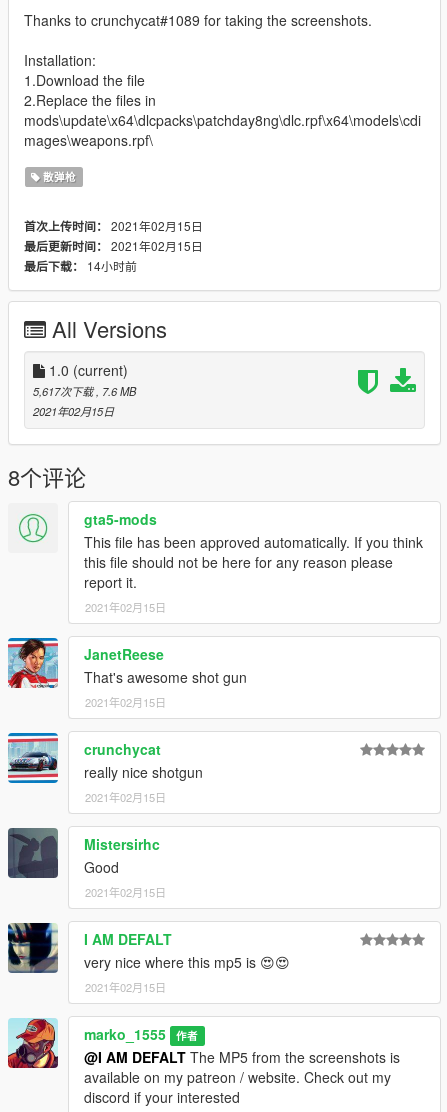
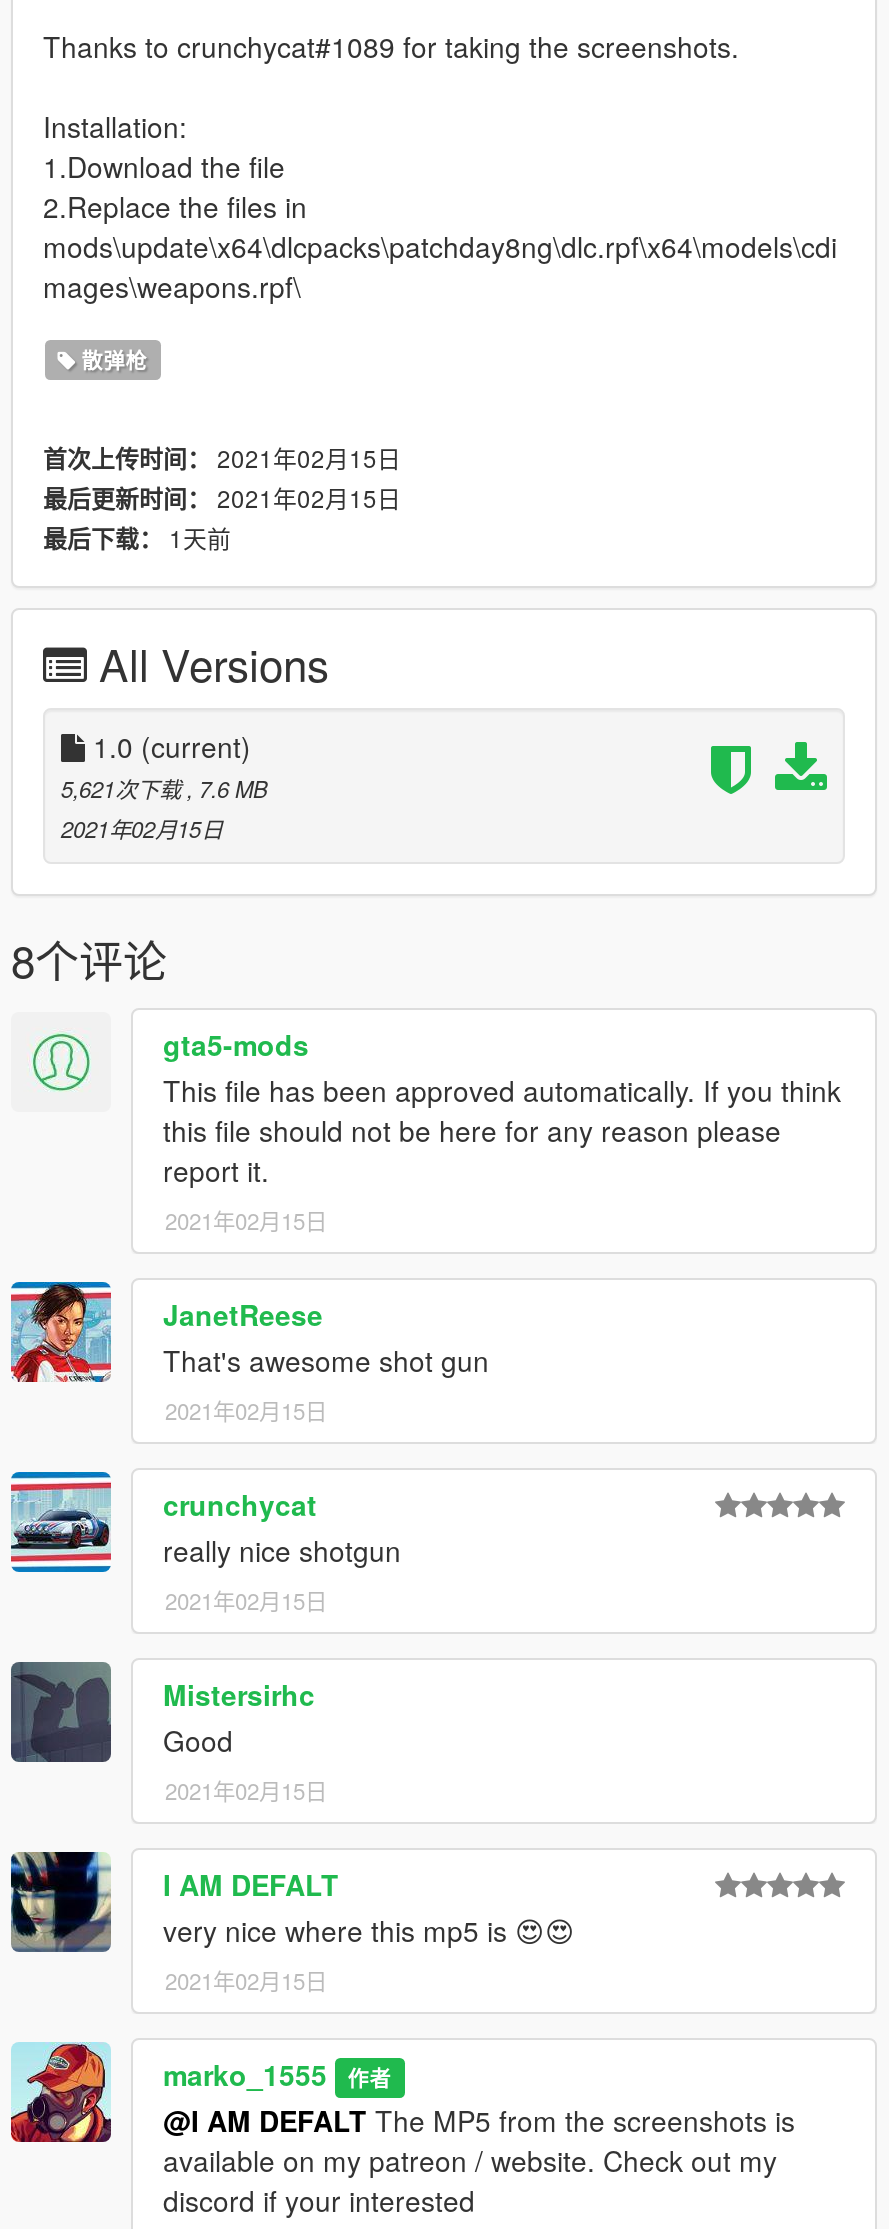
[24,257,137,275] 最后下载：14小时前 -> [43,520,231,556] 最后下载：1天前
[33,383,136,399] 5,617次下载, 7.6 MB -> [61,772,267,804] 5,621次下载, 7.6 MB

